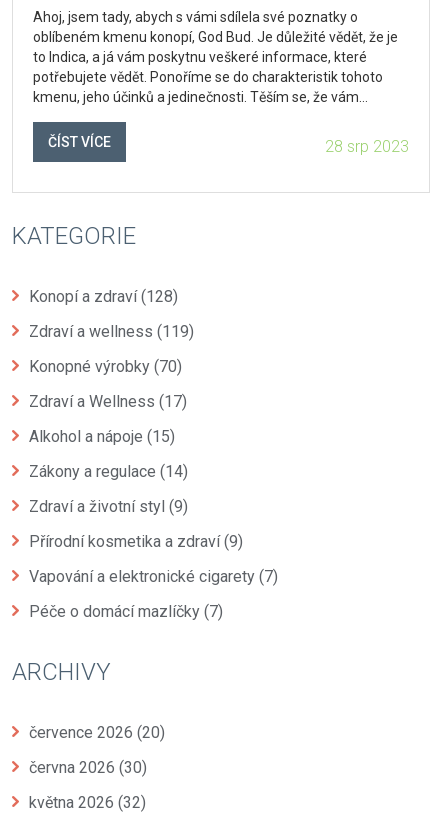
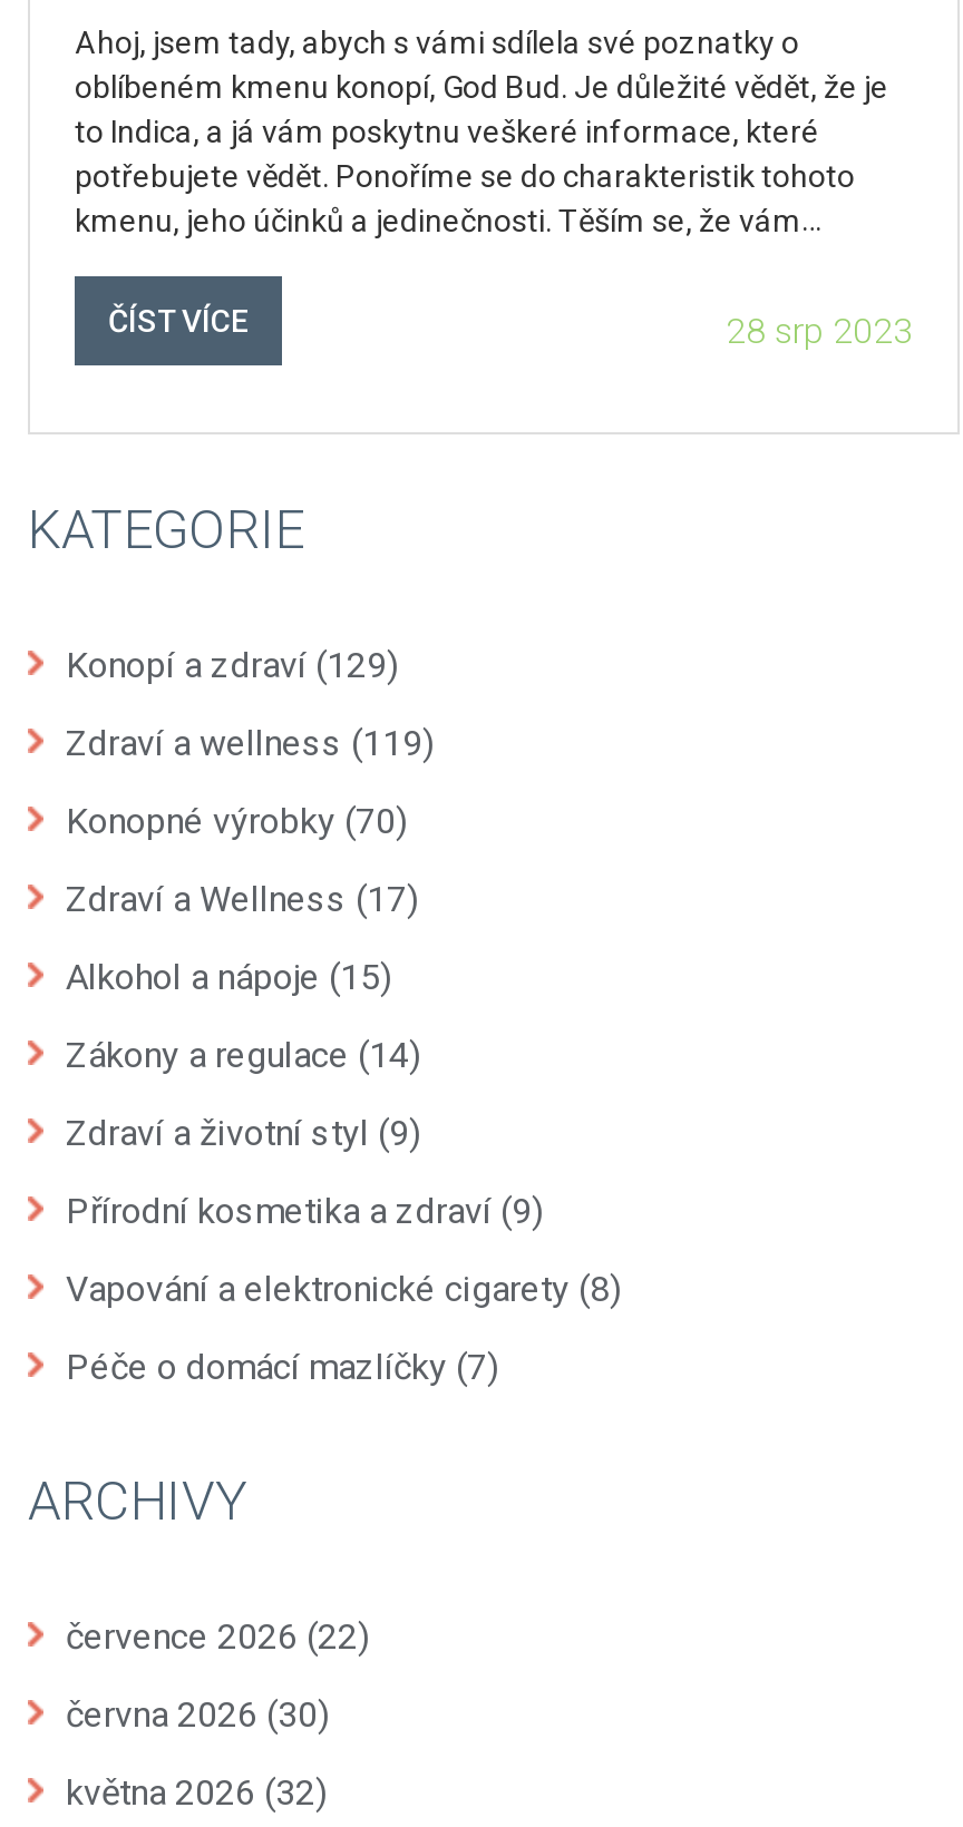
[29,286,178,305] Konopí a zdraví (128) -> [66,643,398,685] Konopí a zdraví (129)
[29,566,278,585] Vapování a elektronické cigarety (7) -> [66,1267,621,1309] Vapování a elektronické cigarety (8)
[29,722,165,741] července 2026 (20) -> [66,1614,369,1657] července 2026 (22)

